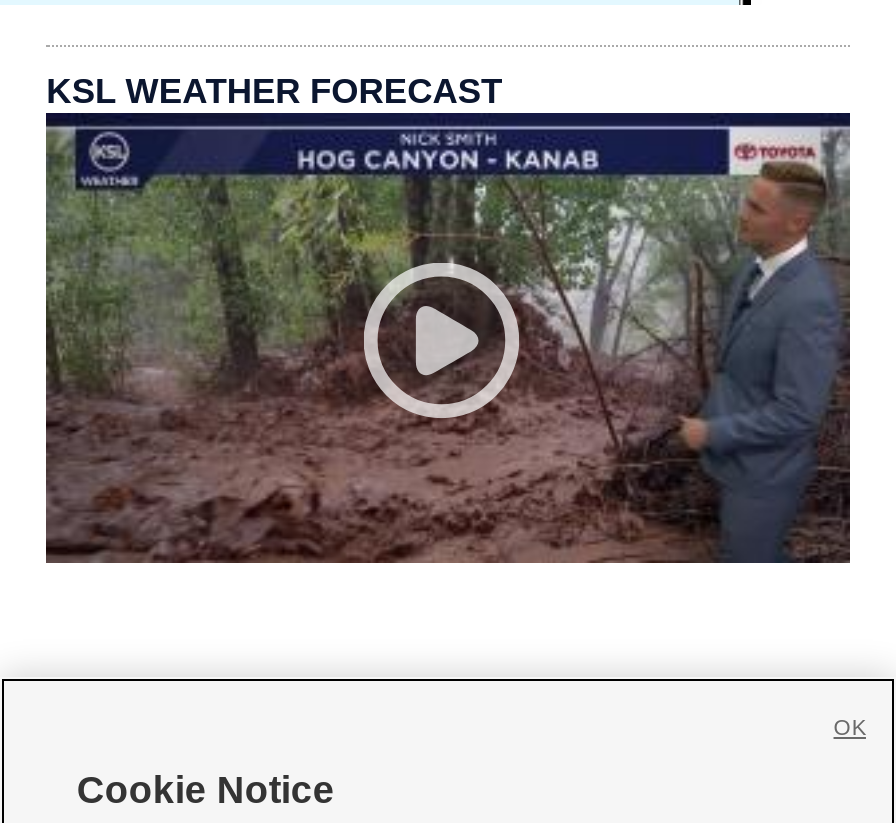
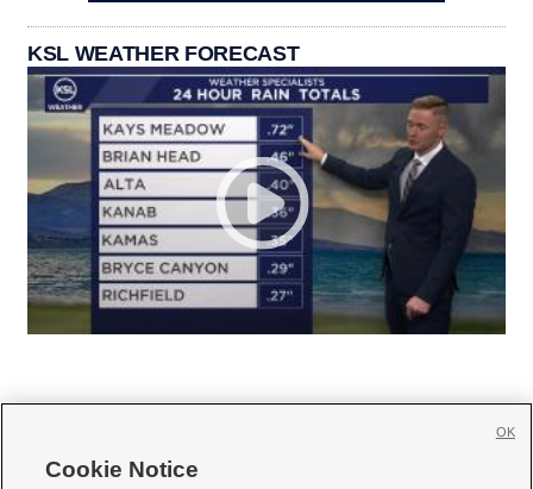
[46,112,850,566] [image] -> [27,65,506,336] [image]

